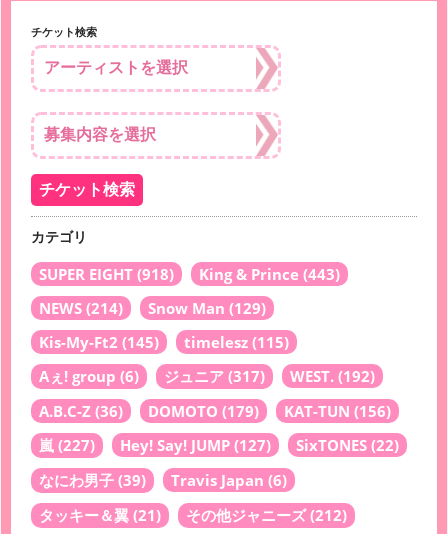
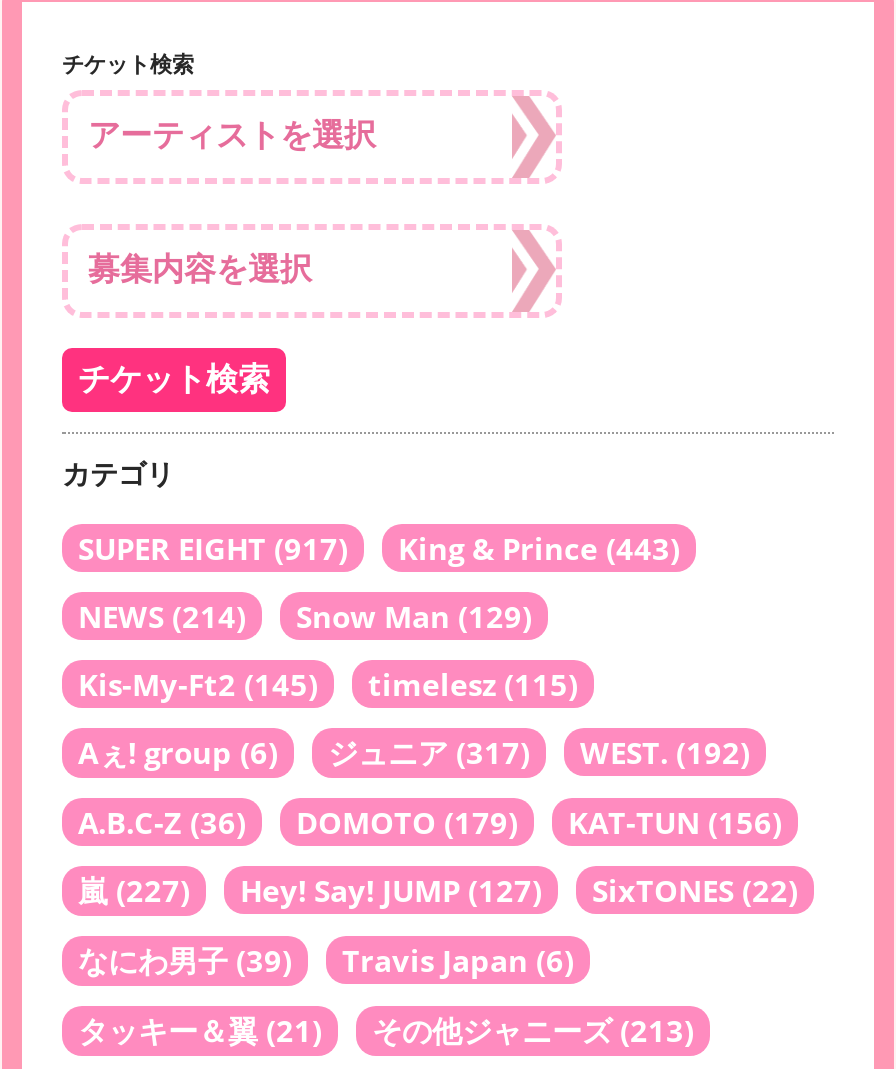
[39,264,340,284] SUPER EIGHT (918) King & Prince (443) -> [78,529,680,569] SUPER EIGHT (917) King & Prince (443)
[186,505,347,525] その他ジャニーズ(212) -> [372,1011,694,1051] その他ジャニーズ(213)

